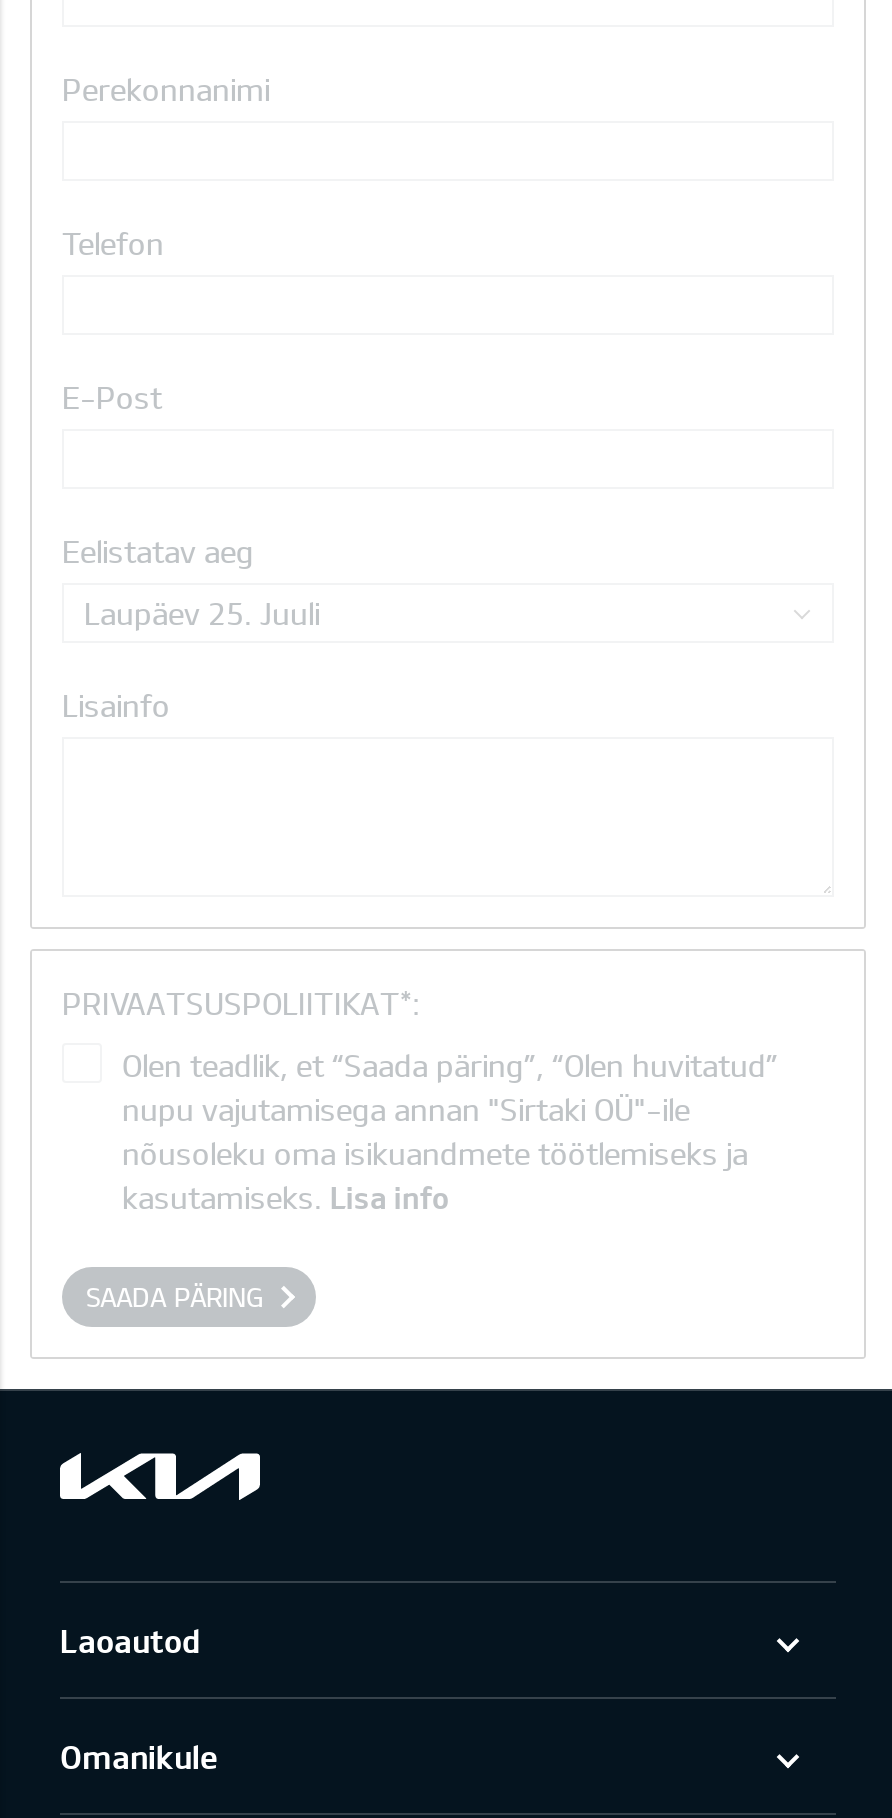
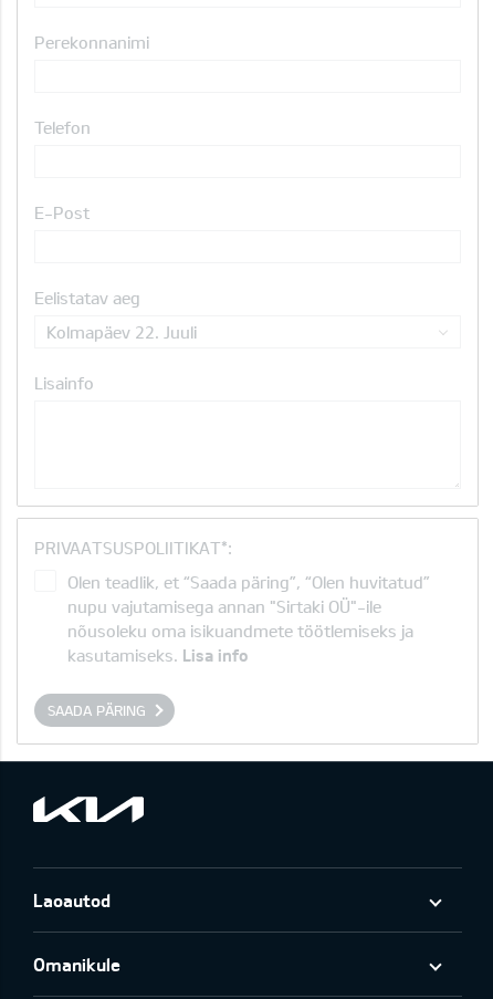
[84,595,320,631] Laupäev 25. Juuli -> [46,322,197,342] Kolmapäev 22. Juuli

